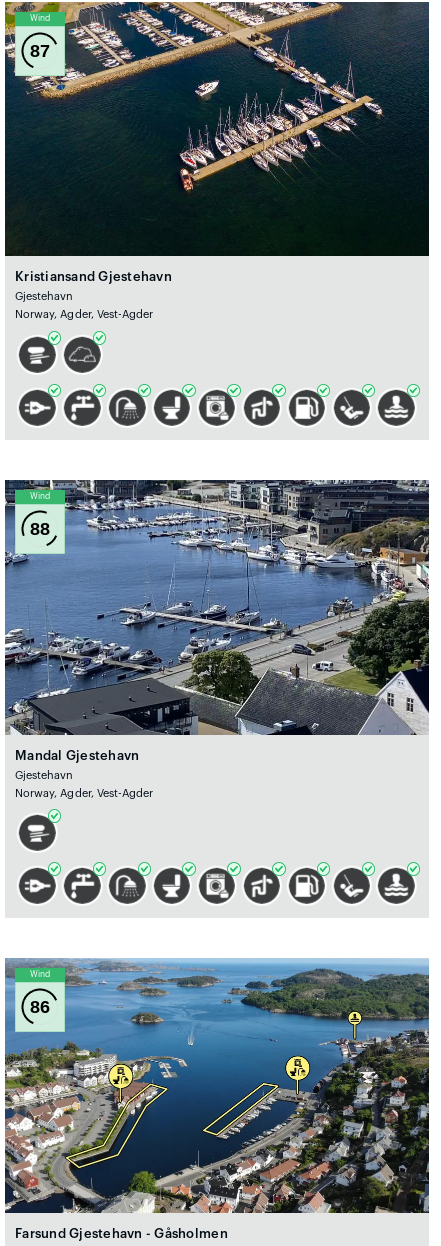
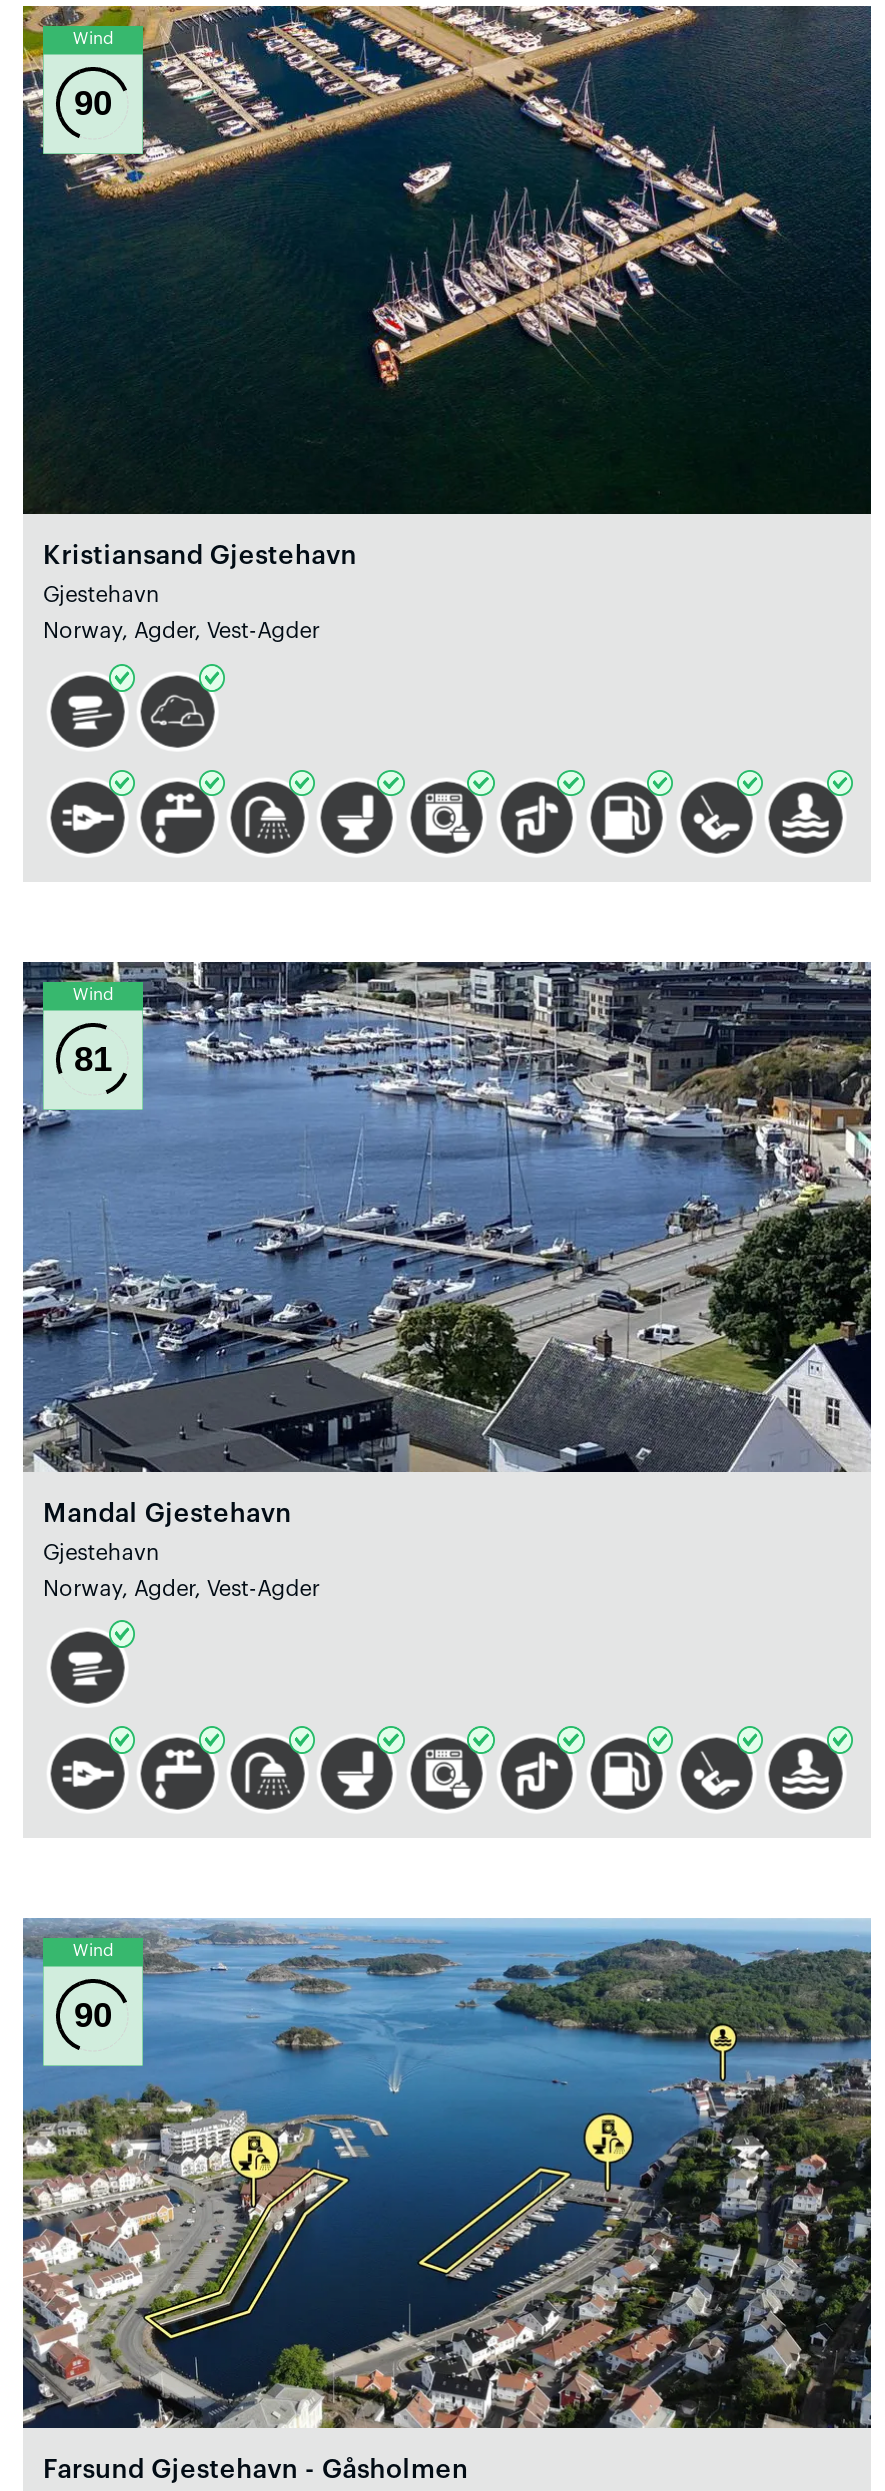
[30,41,50,61] 87 -> [74,83,112,122] 90
[30,519,50,539] 88 -> [74,1040,112,1079] 81
[30,997,50,1017] 86 -> [74,1996,112,2035] 90

